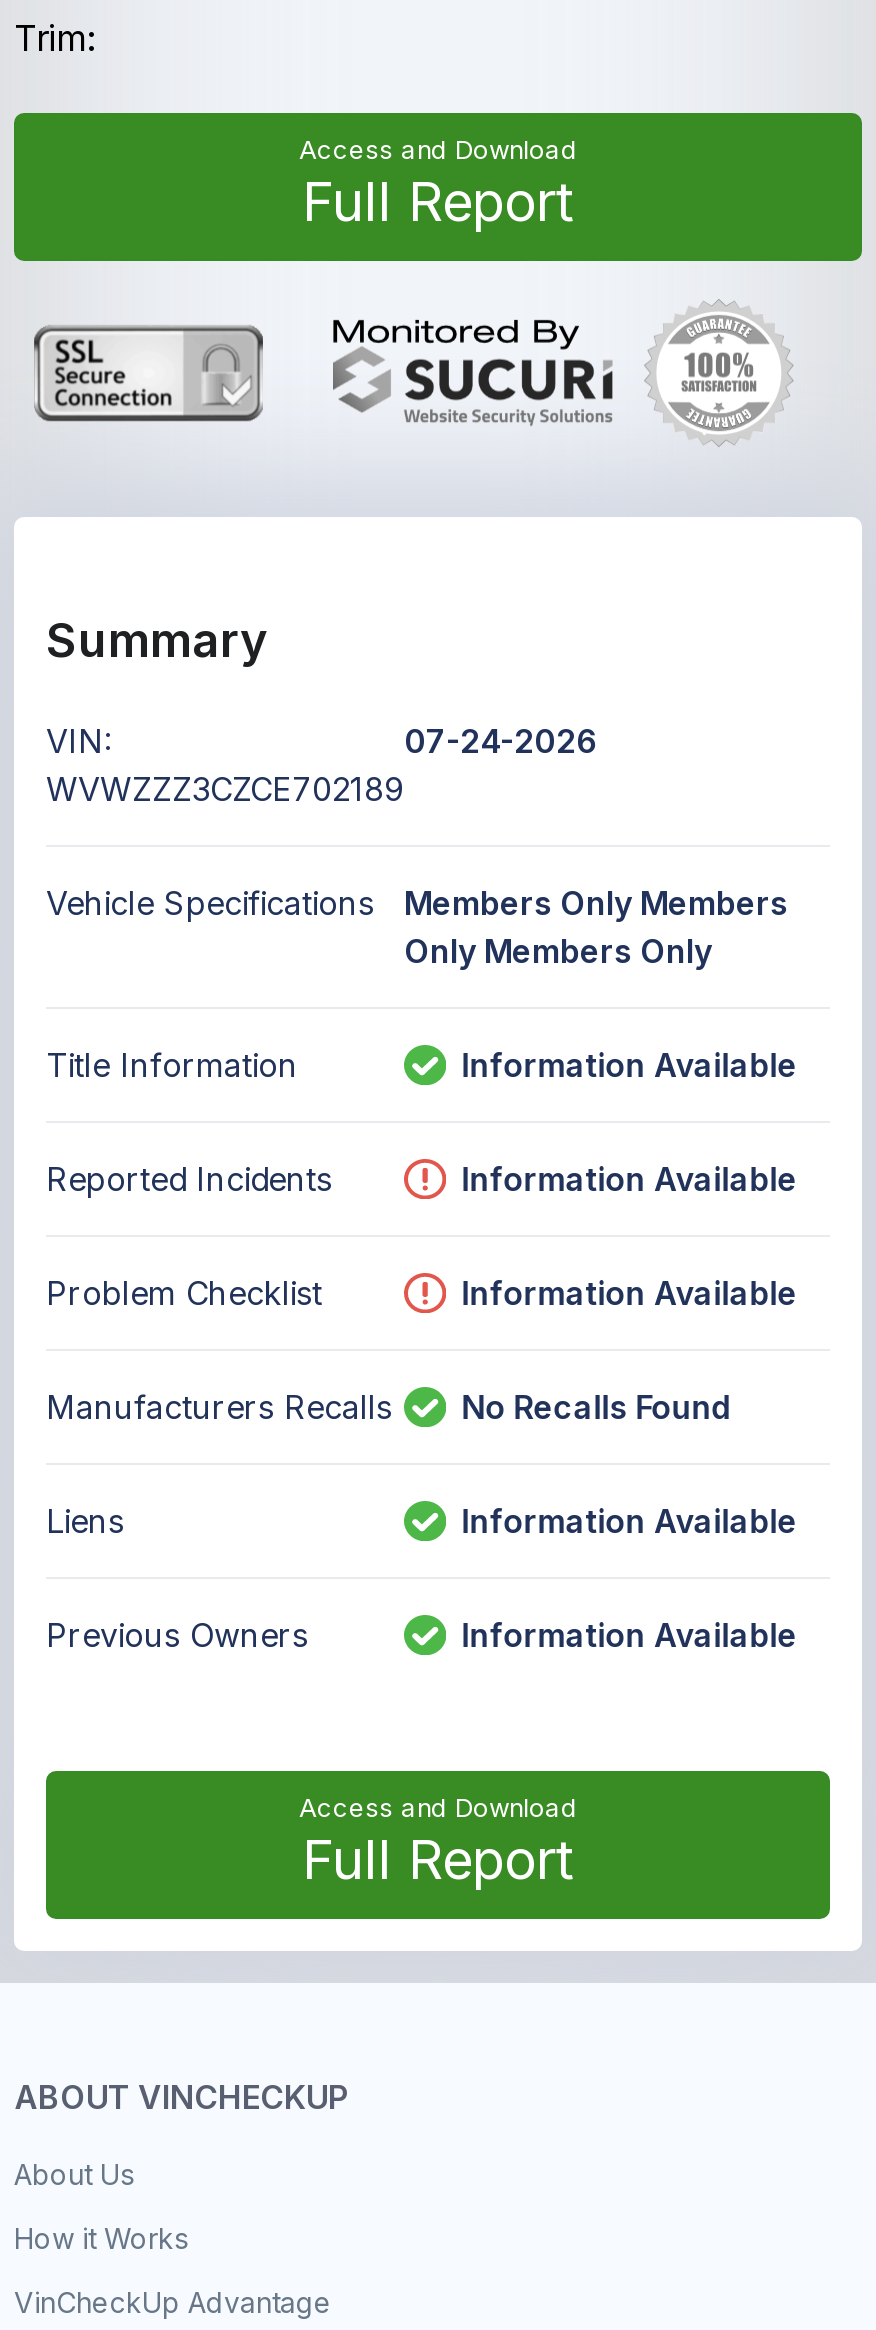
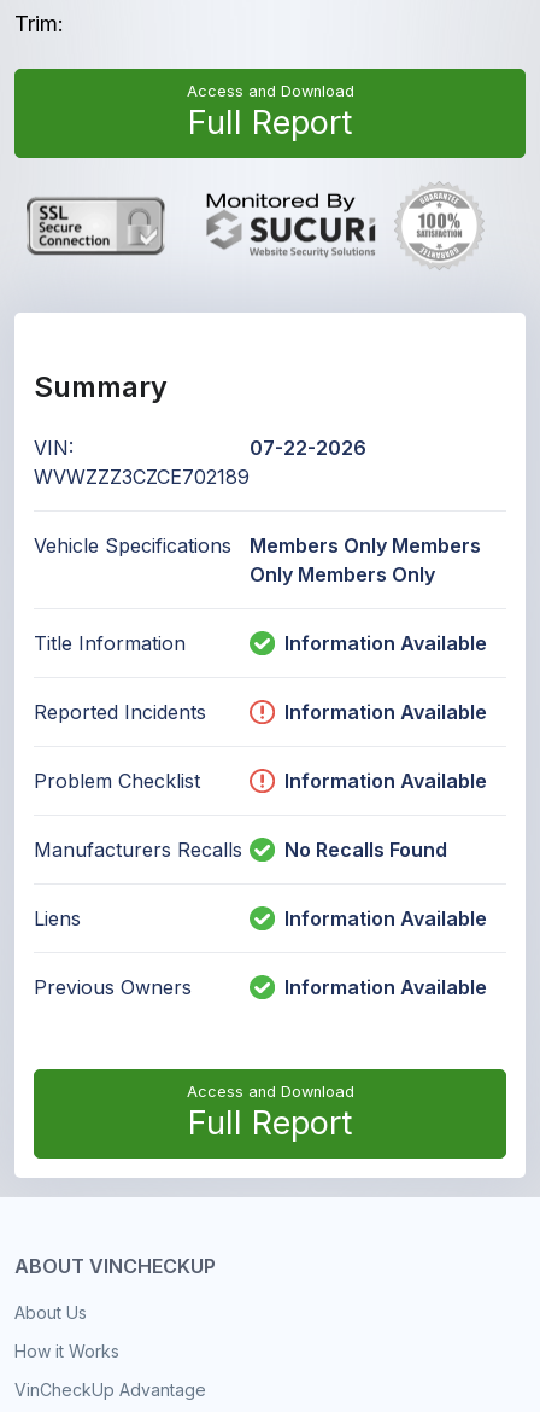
[404,722,598,762] 07-24-2026 -> [250,436,366,460] 07-22-2026

